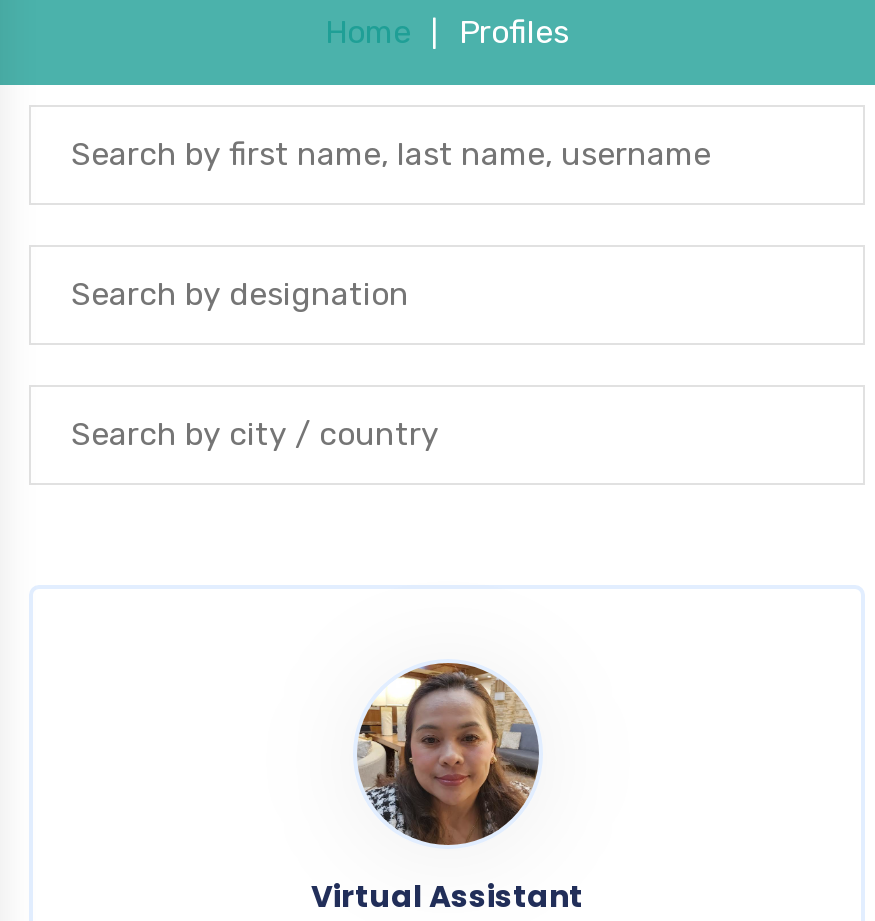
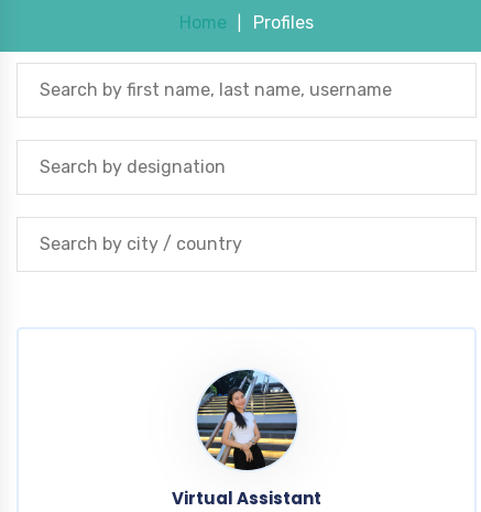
[357,661,539,847] [image] -> [197,369,297,471] [image]

